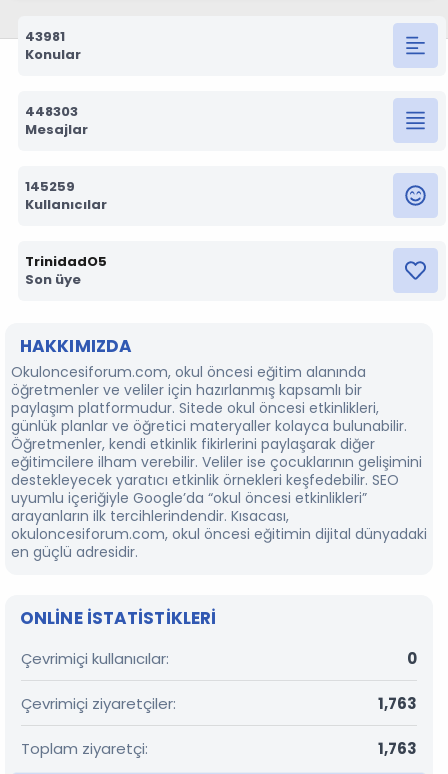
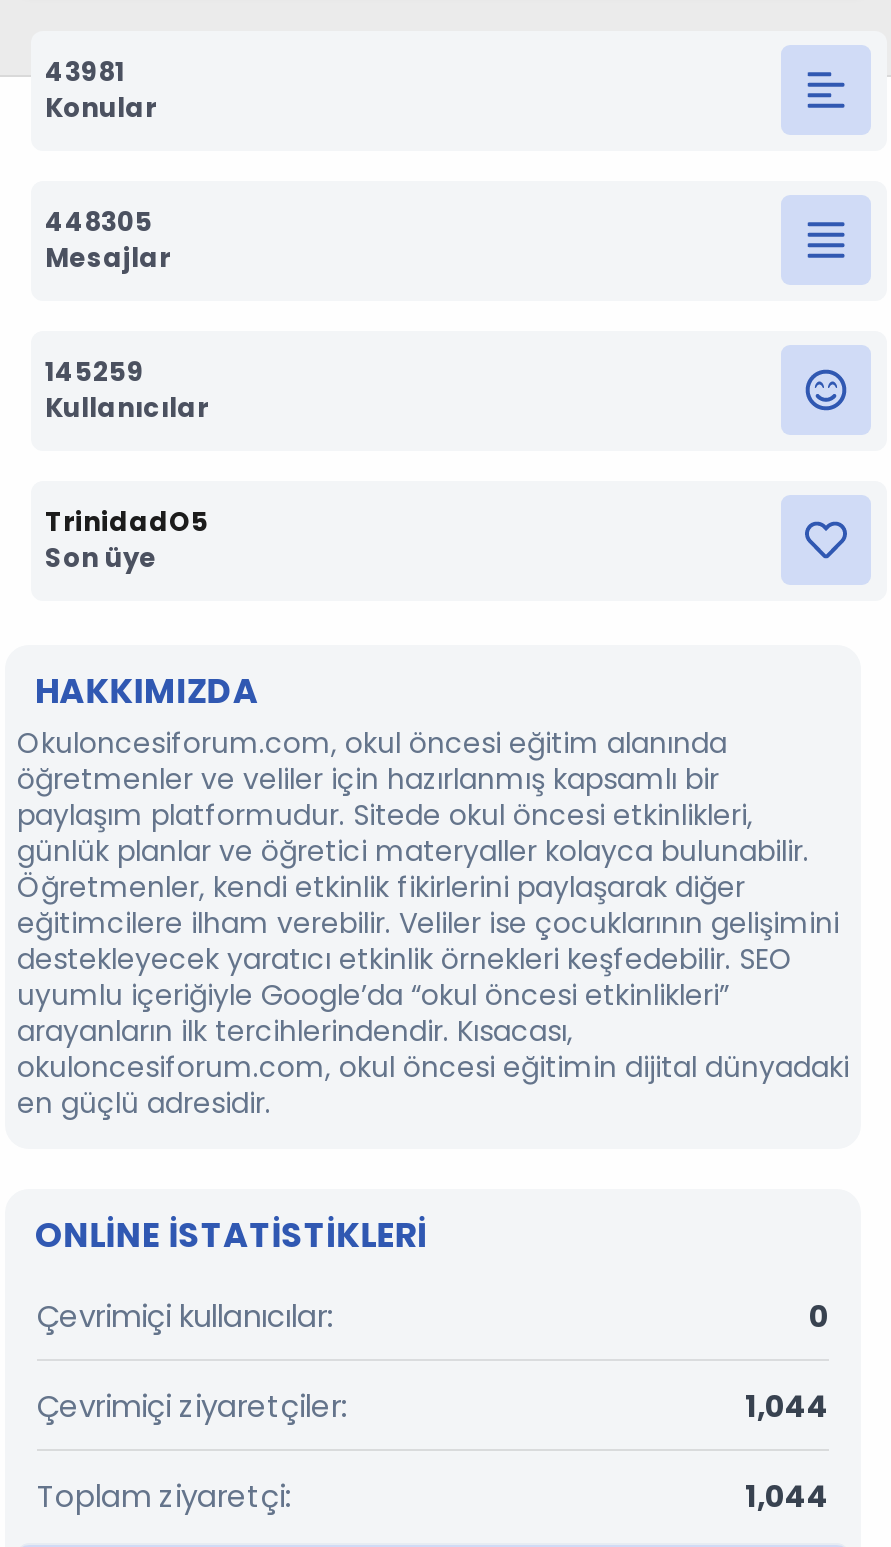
[25,102,78,121] 448303 -> [45,203,153,241] 448305
[378,693,417,714] 1,763 -> [745,1385,829,1427] 1,044
[378,738,417,759] 1,763 -> [745,1475,829,1517] 1,044

